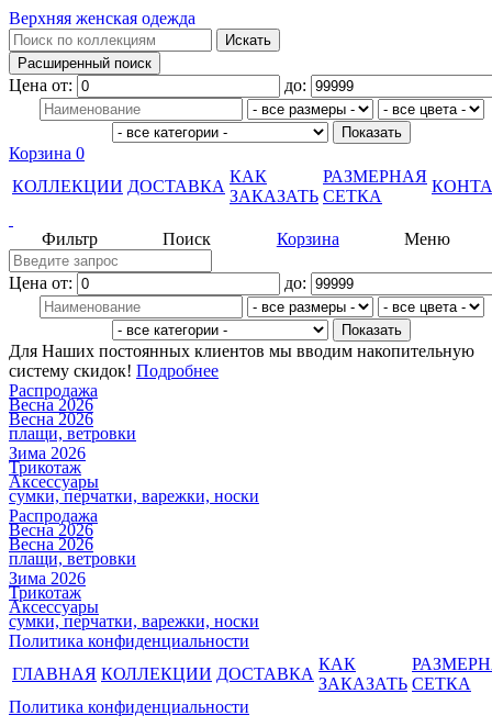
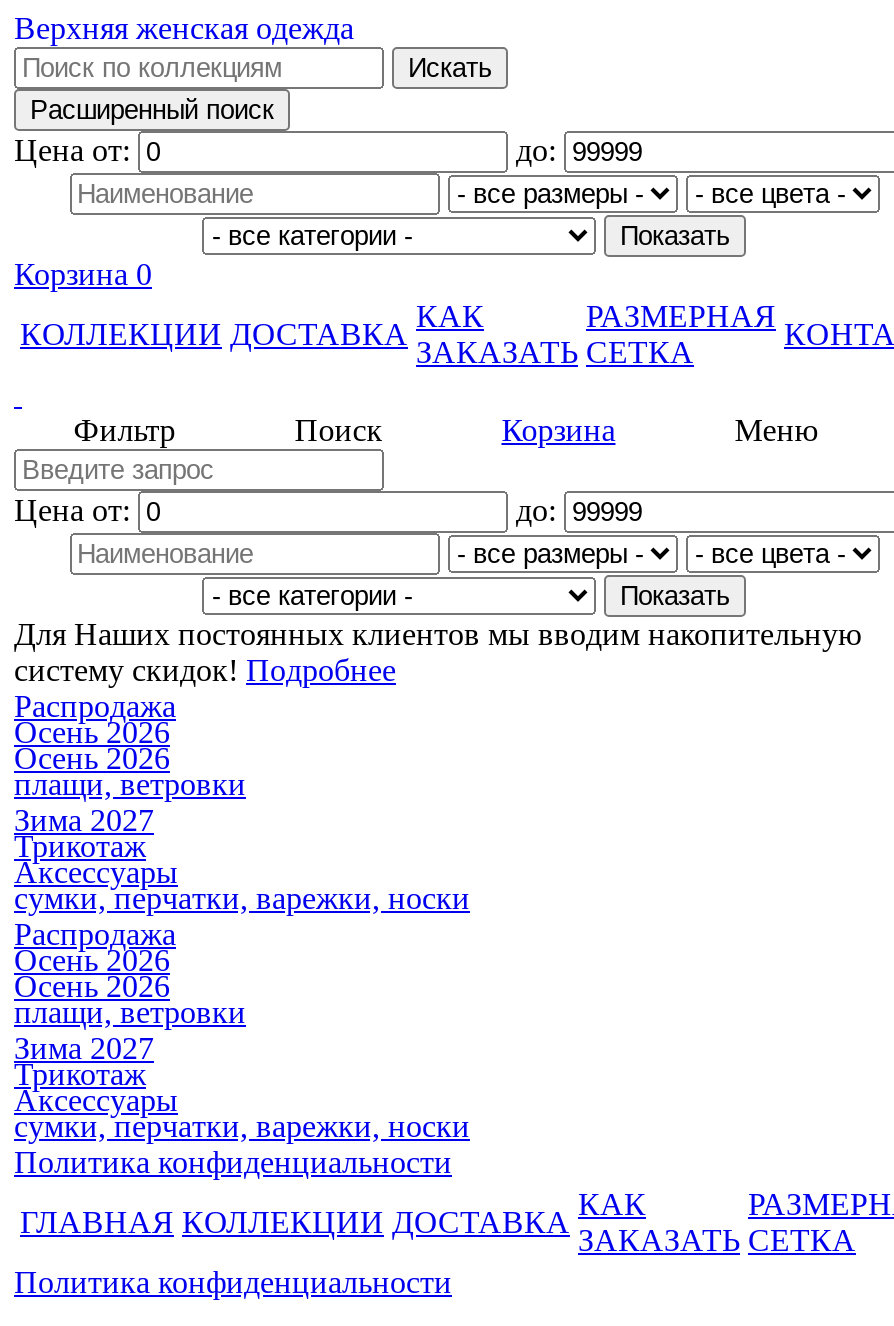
[9,395,93,428] Весна 2026 | Весна 2026 -> [14,715,170,775] Осень 2026 | Осень 2026
[9,444,86,462] Зима 2026 -> [14,803,154,837] Зима 2027
[9,521,93,553] Весна 2026 | Весна 2026 -> [14,943,170,1003] Осень 2026 | Осень 2026
[9,569,86,588] Зима 2026 -> [14,1031,154,1065] Зима 2027

